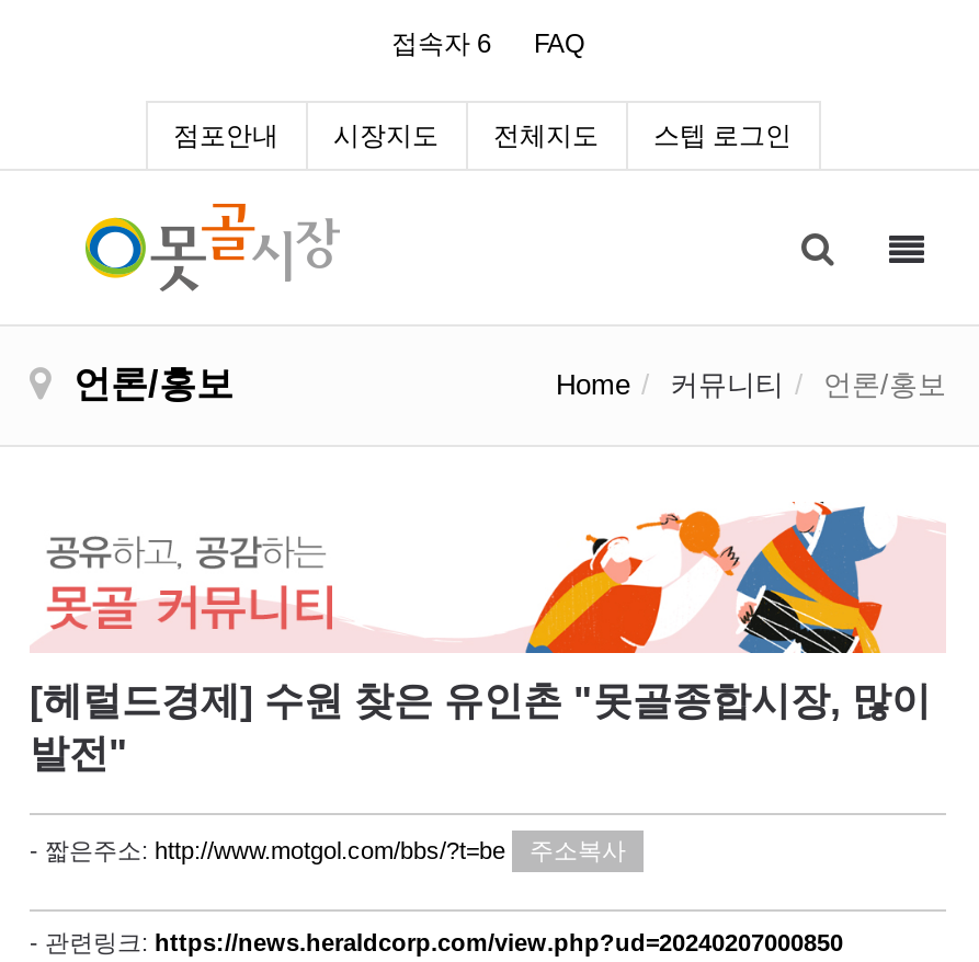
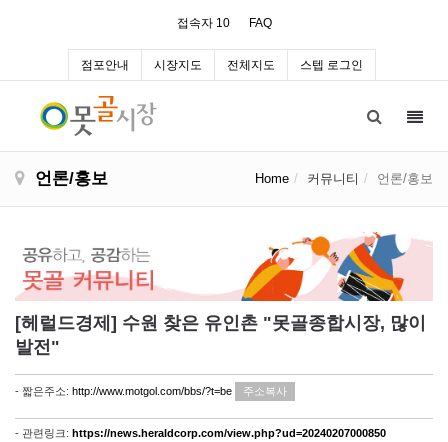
[391,28,584,59] 접속자 6 FAQ -> [176,16,271,30] 접속자 10 FAQ

